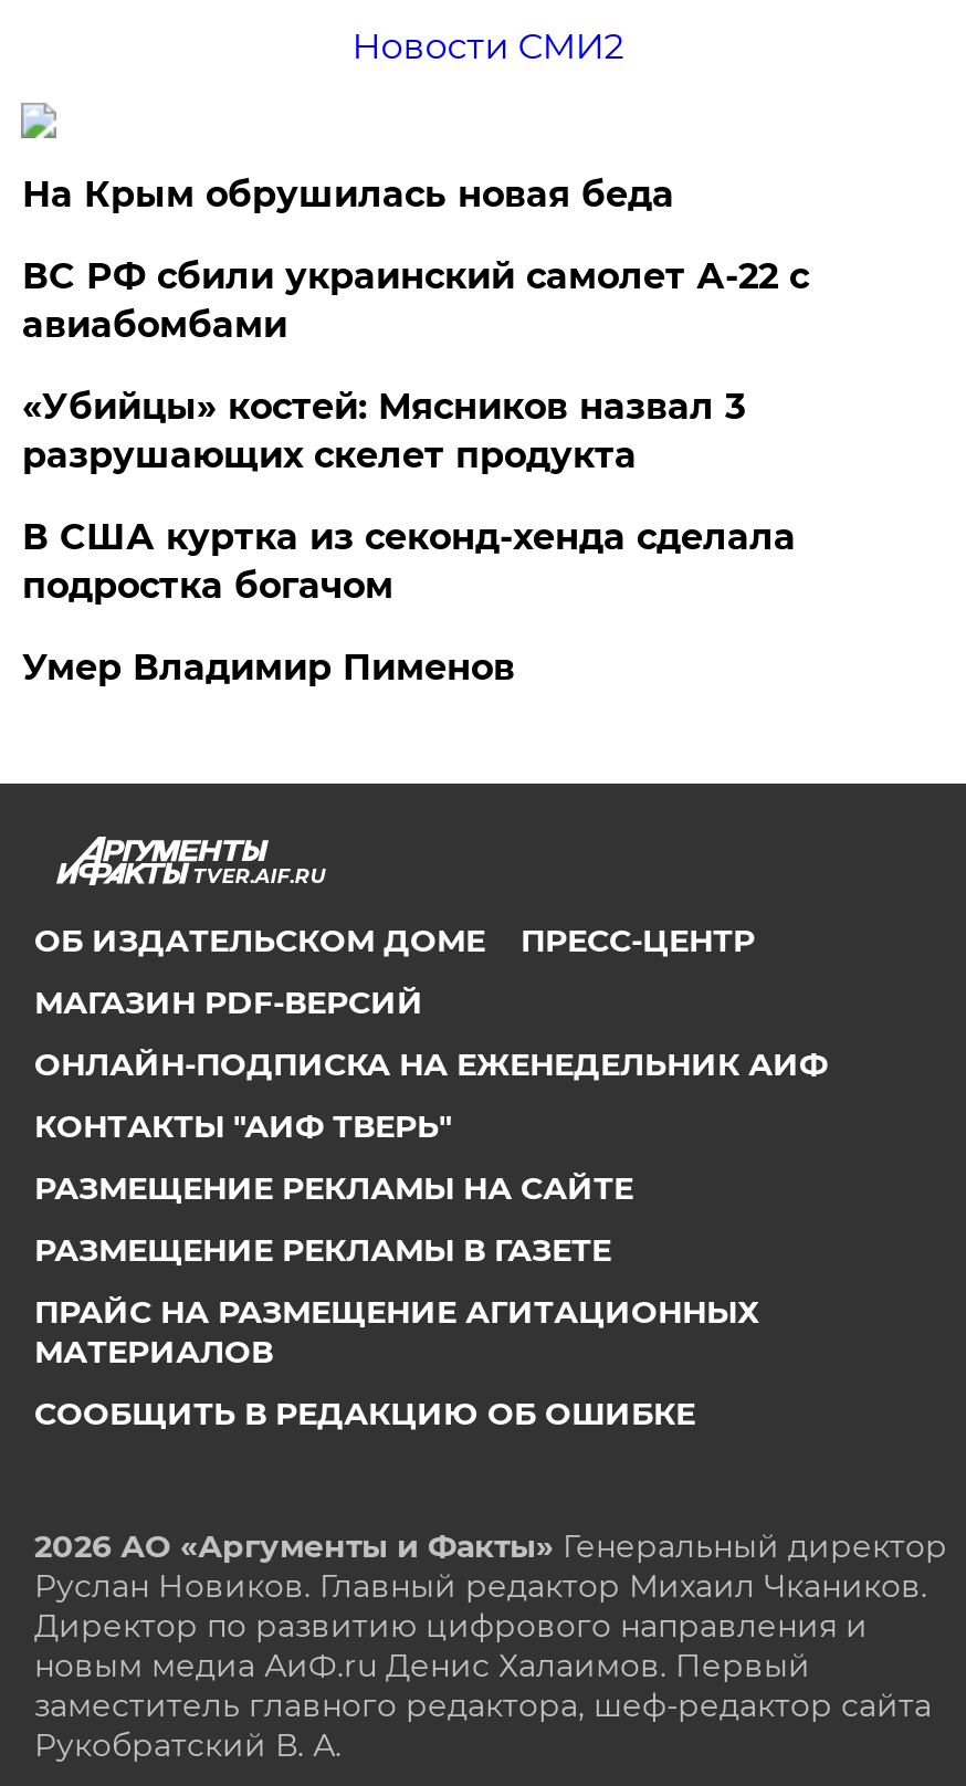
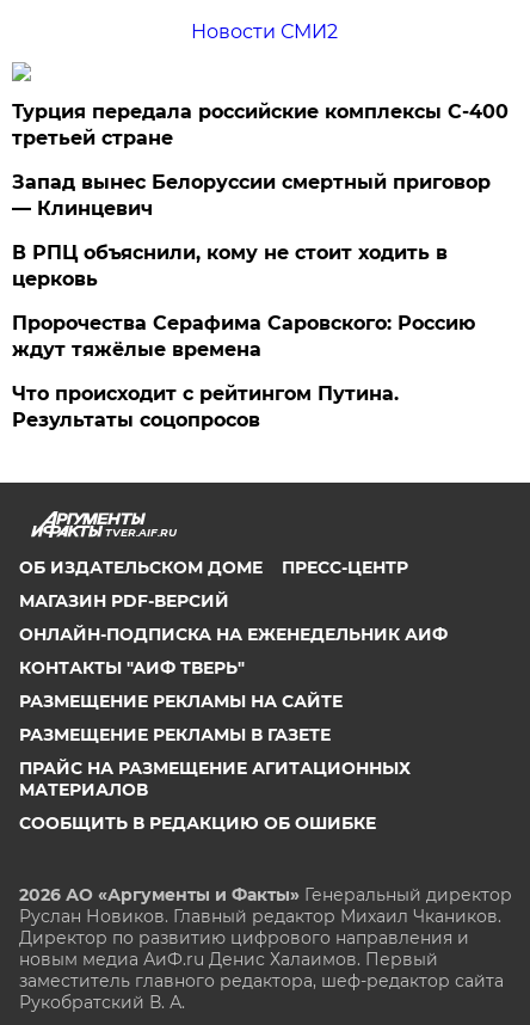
[22,173,674,215] На Крым обрушилась новая беда -> [12,100,509,149] Турция передала российские комплексы С-400 | третьей стране
[22,255,809,346] ВС РФ сбили украинский самолет А-22 с | авиабомбами -> [12,171,491,220] Запад вынес Белоруссии смертный приговор | — Клинцевич
[22,385,745,476] «Убийцы» костей: Мясников назвал 3 | разрушающих скелет продукта -> [12,241,448,290] В РПЦ объяснили, кому не стоит ходить в | церковь
[22,516,796,607] В США куртка из секонд-хенда сделала | подростка богачом -> [12,312,476,361] Пророчества Серафима Саровского: Россию | ждут тяжёлые времена
[22,646,515,688] Умер Владимир Пименов -> [12,382,399,431] Что происходит с рейтингом Путина. | Результаты соцопросов

